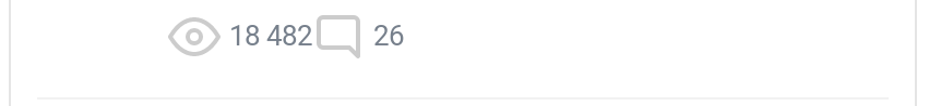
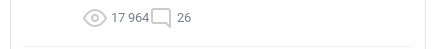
[229,19,404,51] 18 482 26 -> [111,10,191,25] 17 964 26

